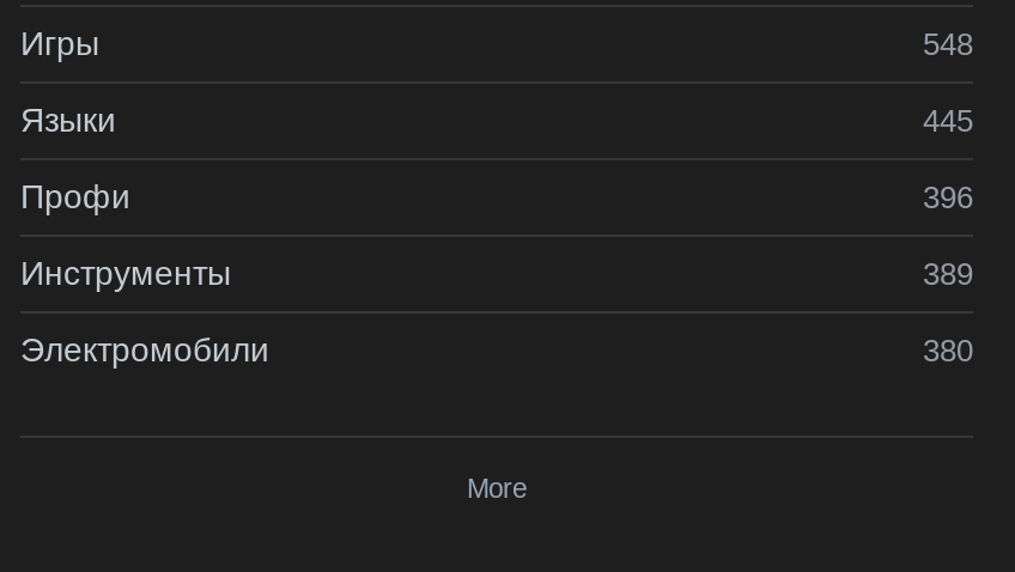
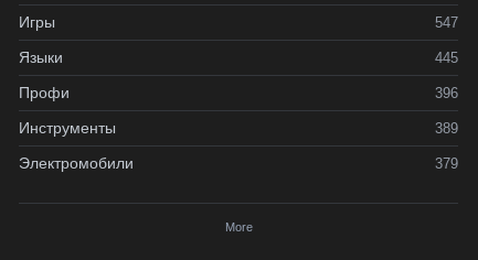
[923,27,973,62] 548 -> [435,14,458,31] 547
[923,333,973,369] 380 -> [435,155,458,172] 379

